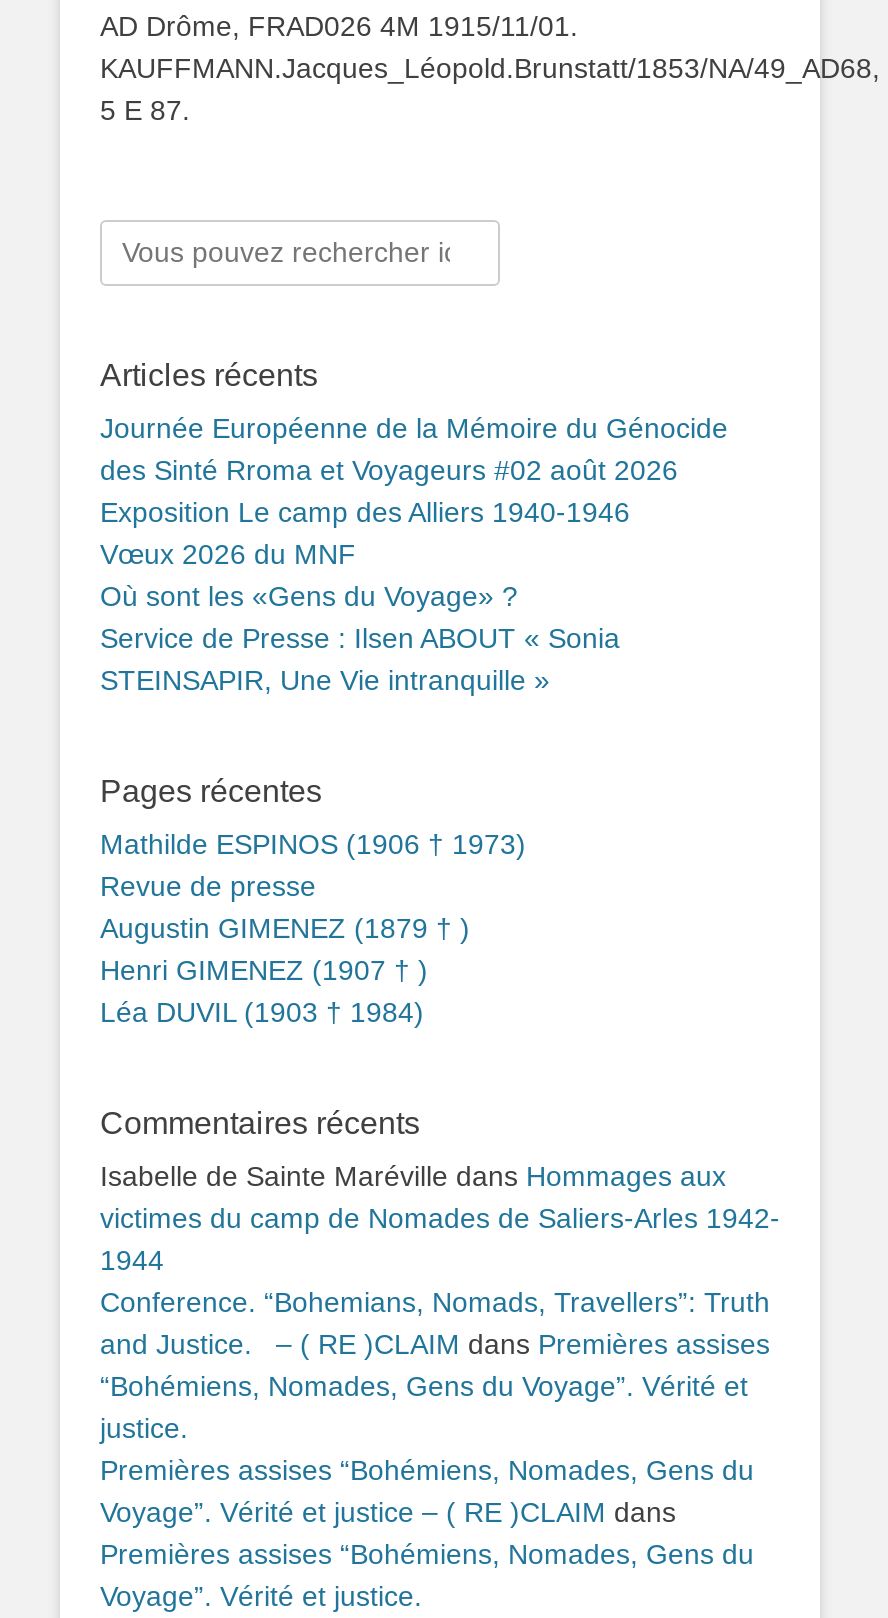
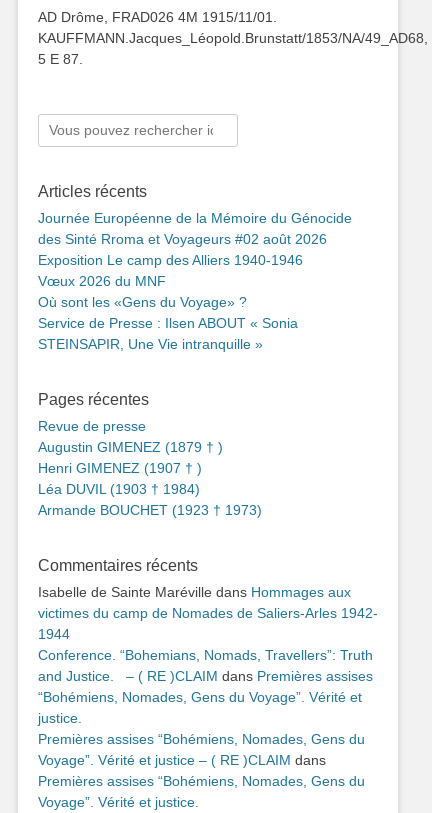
[100,829,526,861] Mathilde ESPINOS (1906 † 1973) -> none
moved [100,871,470,1029] -> [38,418,223,497]: Revue de presse | Augustin GIMENEZ (1879 † ) | Henri GIMENEZ (1907 † ) | Léa DUVIL (1903 † 1984)
none -> [38,502,262,518] Armande BOUCHET (1923 † 1973)

